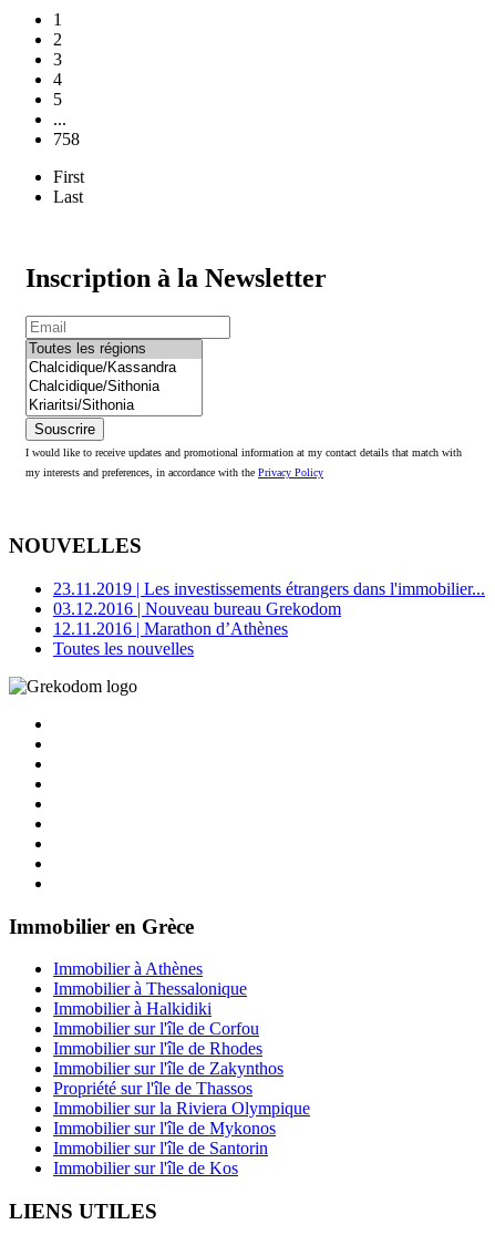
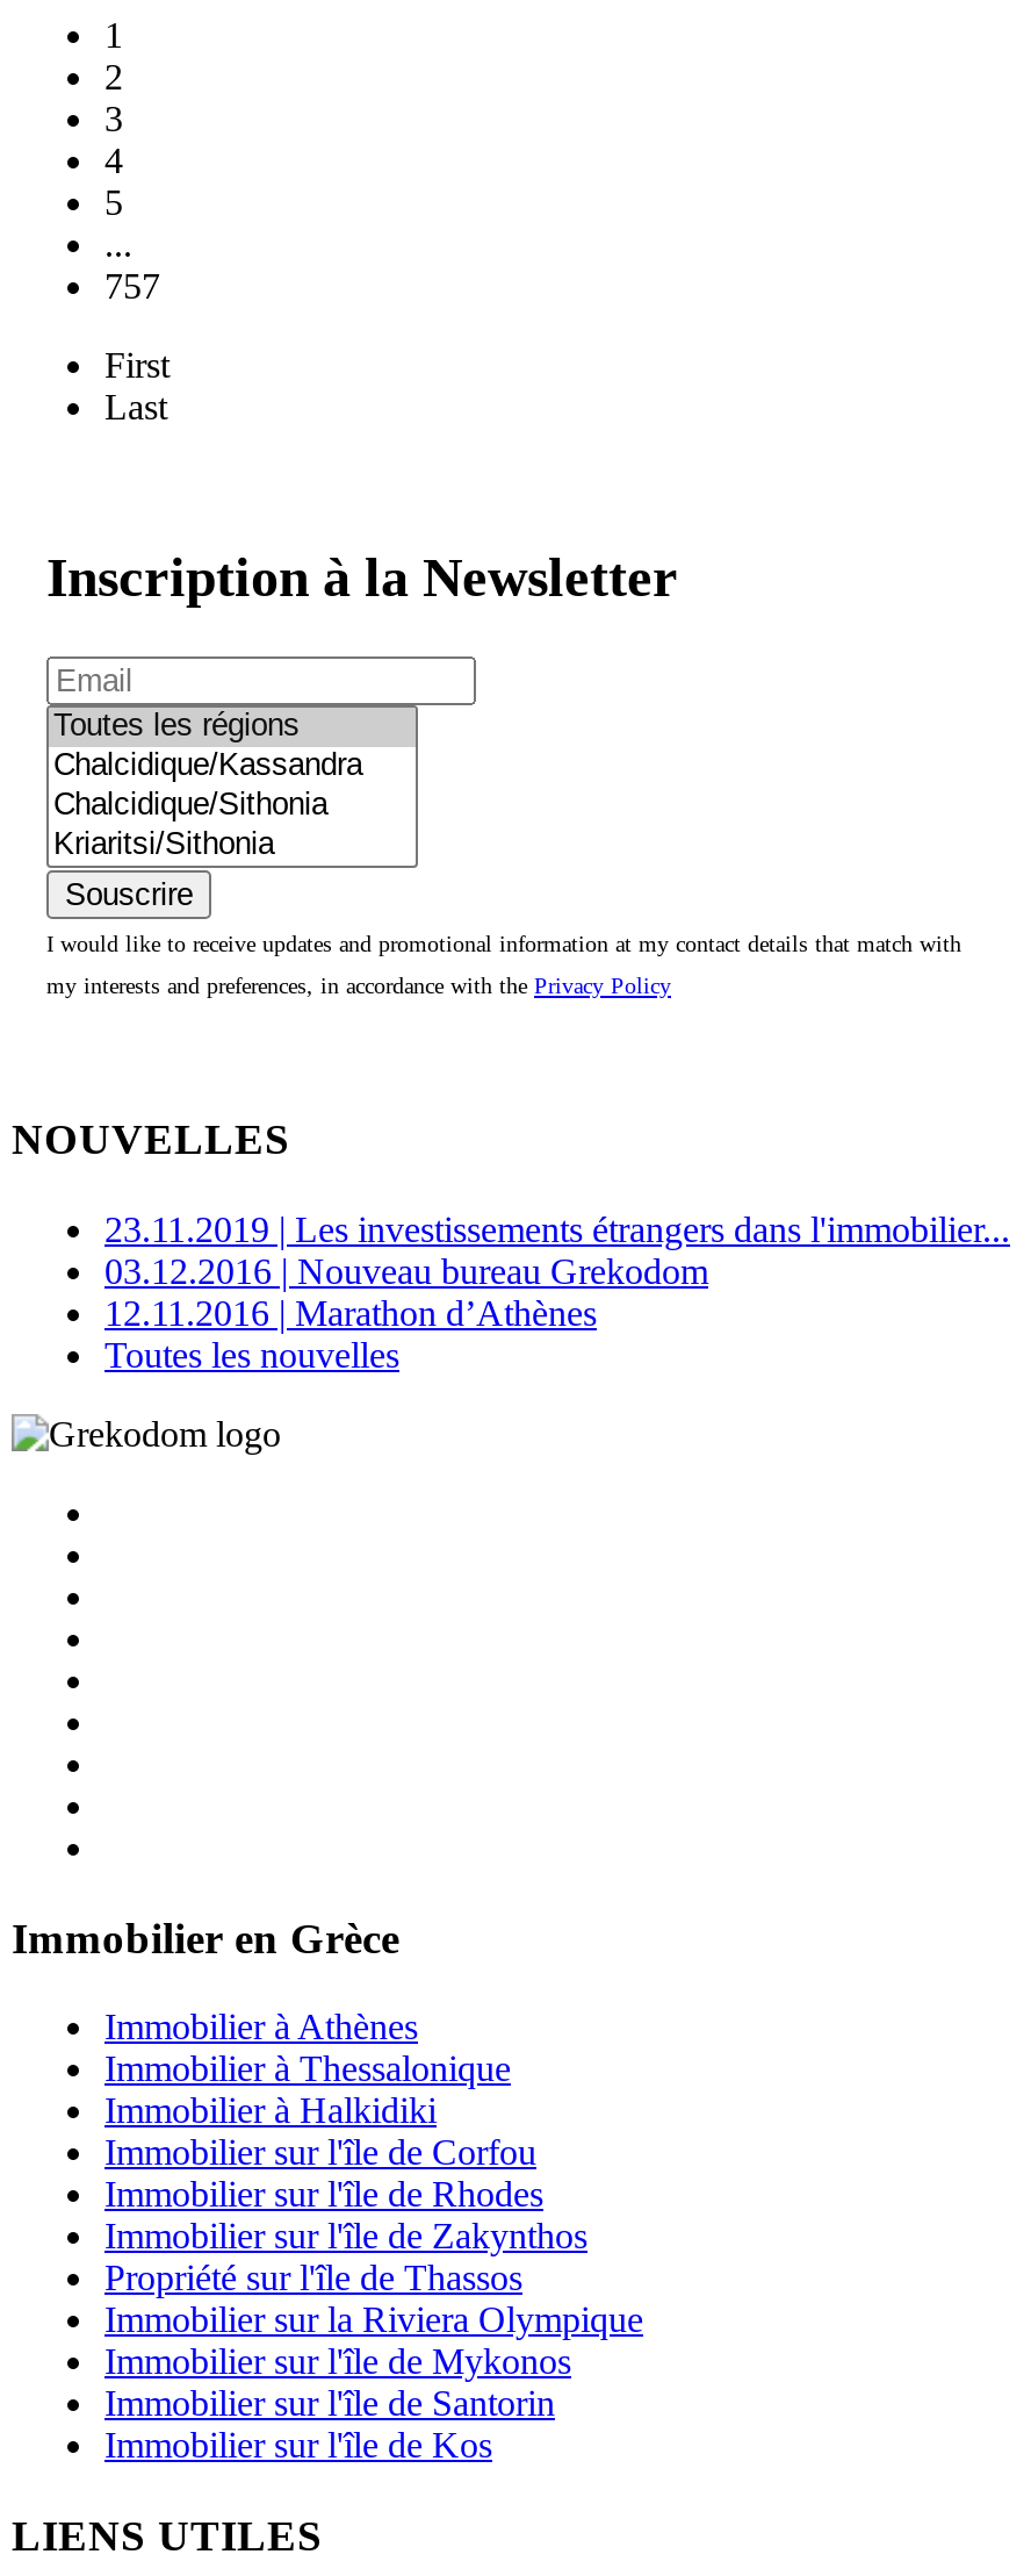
[53,129,80,148] 758 -> [104,265,160,305] 757

